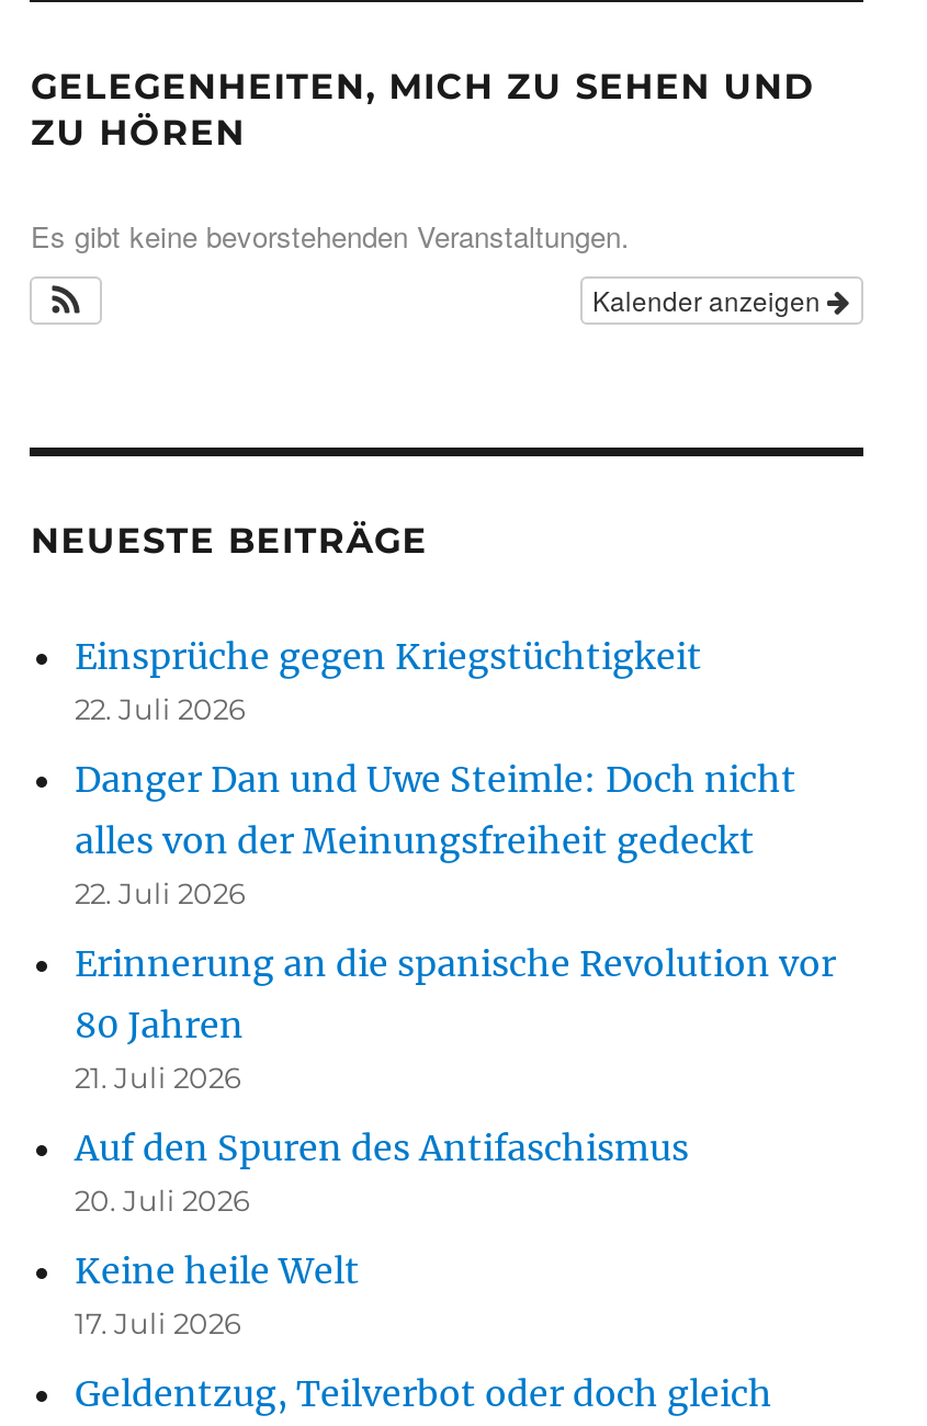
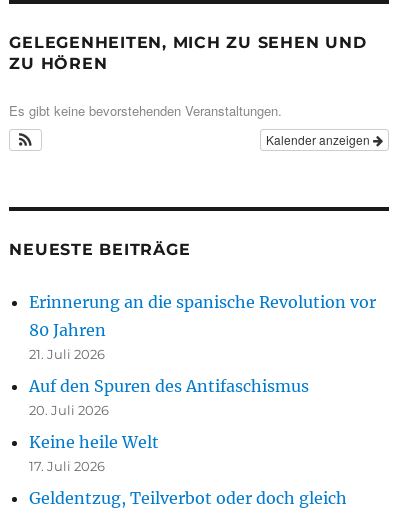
[75,634,796,910] Einsprüche gegen Kriegstüchtigkeit | 22. Juli 2026 | Danger Dan und Uwe Steimle: Doch nicht | alles von der Meinungsfreiheit gedeckt | 22. Juli 2026 -> none

